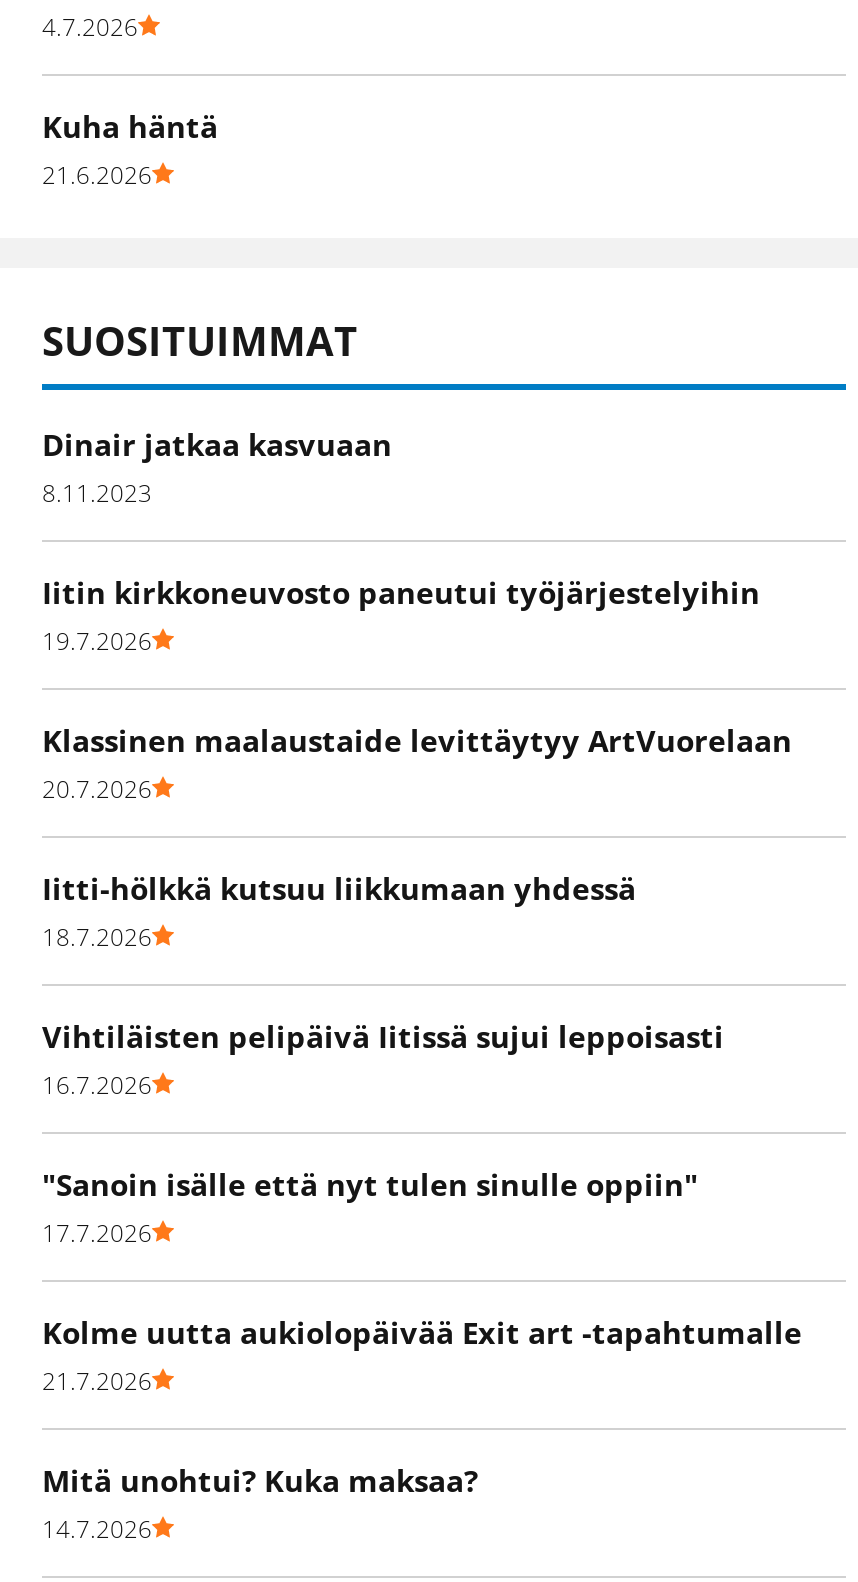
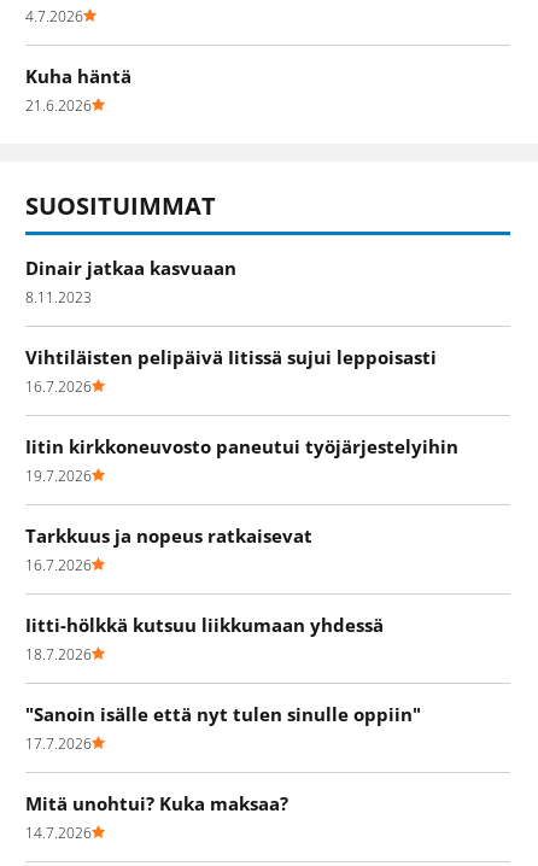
moved [42,571,760,657] -> [25,434,458,486]: Iitin kirkkoneuvosto paneutui työjärjestelyihin | 19.7.2026
[42,719,792,805] Klassinen maalaustaide levittäytyy ArtVuorelaan | 20.7.2026 -> none
moved [42,867,636,953] -> [25,612,384,664]: Iitti-hölkkä kutsuu liikkumaan yhdessä | 18.7.2026
moved [42,1015,724,1101] -> [25,345,437,396]: Vihtiläisten pelipäivä Iitissä sujui leppoisasti | 16.7.2026
none -> [25,523,312,575] Tarkkuus ja nopeus ratkaisevat | 16.7.2026
[42,1311,802,1397] Kolme uutta aukiolopäivää Exit art -tapahtumalle | 21.7.2026 -> none

